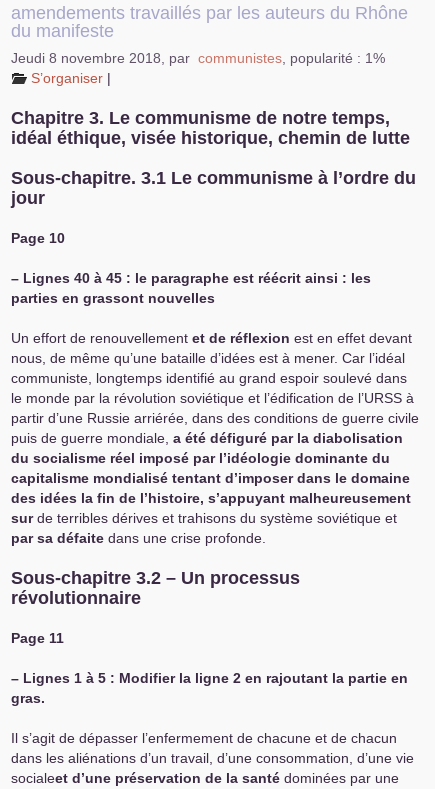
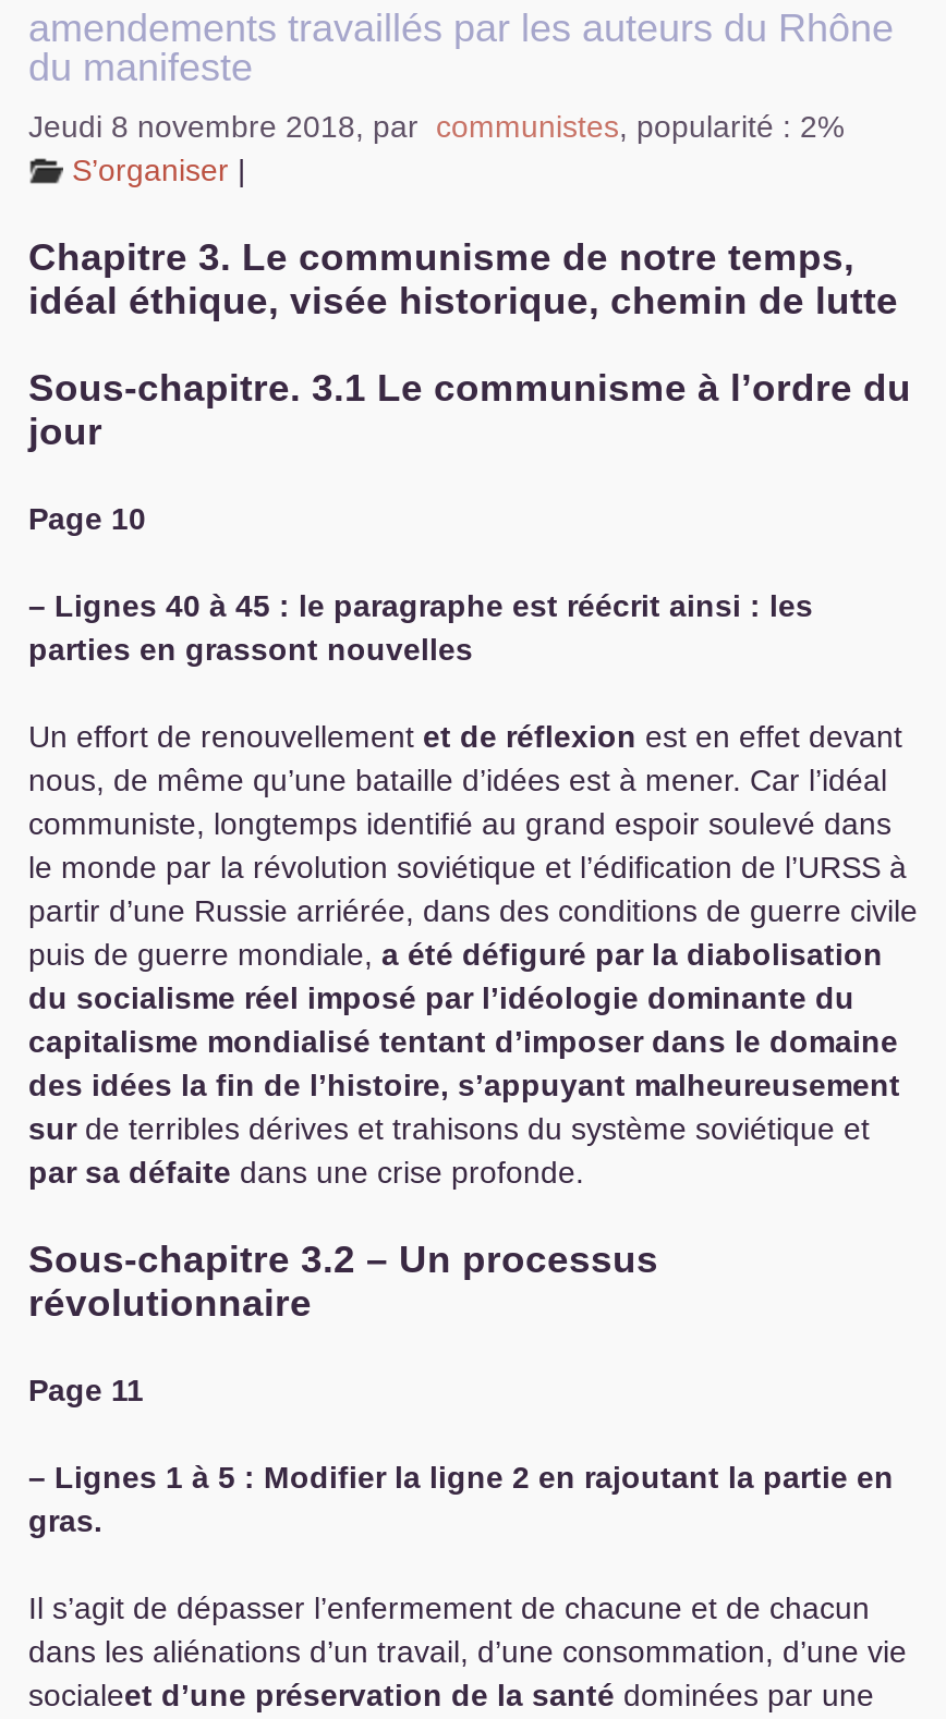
[11,50,385,66] Jeudi 8 novembre 2018, par communistes, popularité : 1% -> [28,109,844,144] Jeudi 8 novembre 2018, par communistes, popularité : 2%

